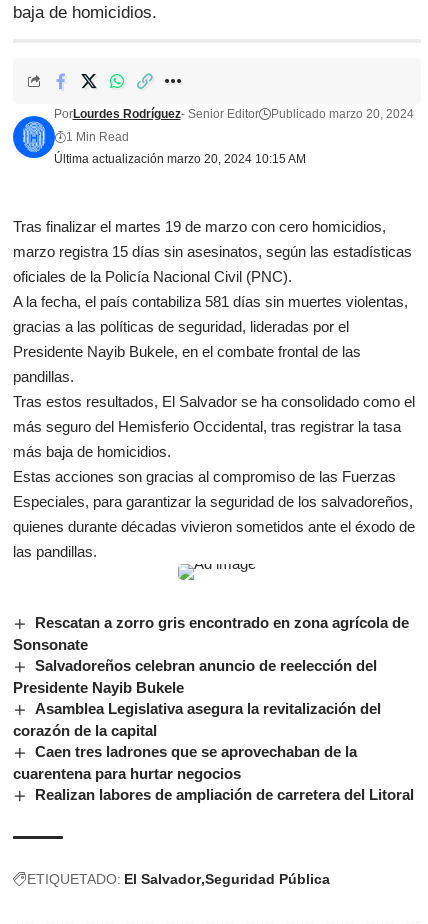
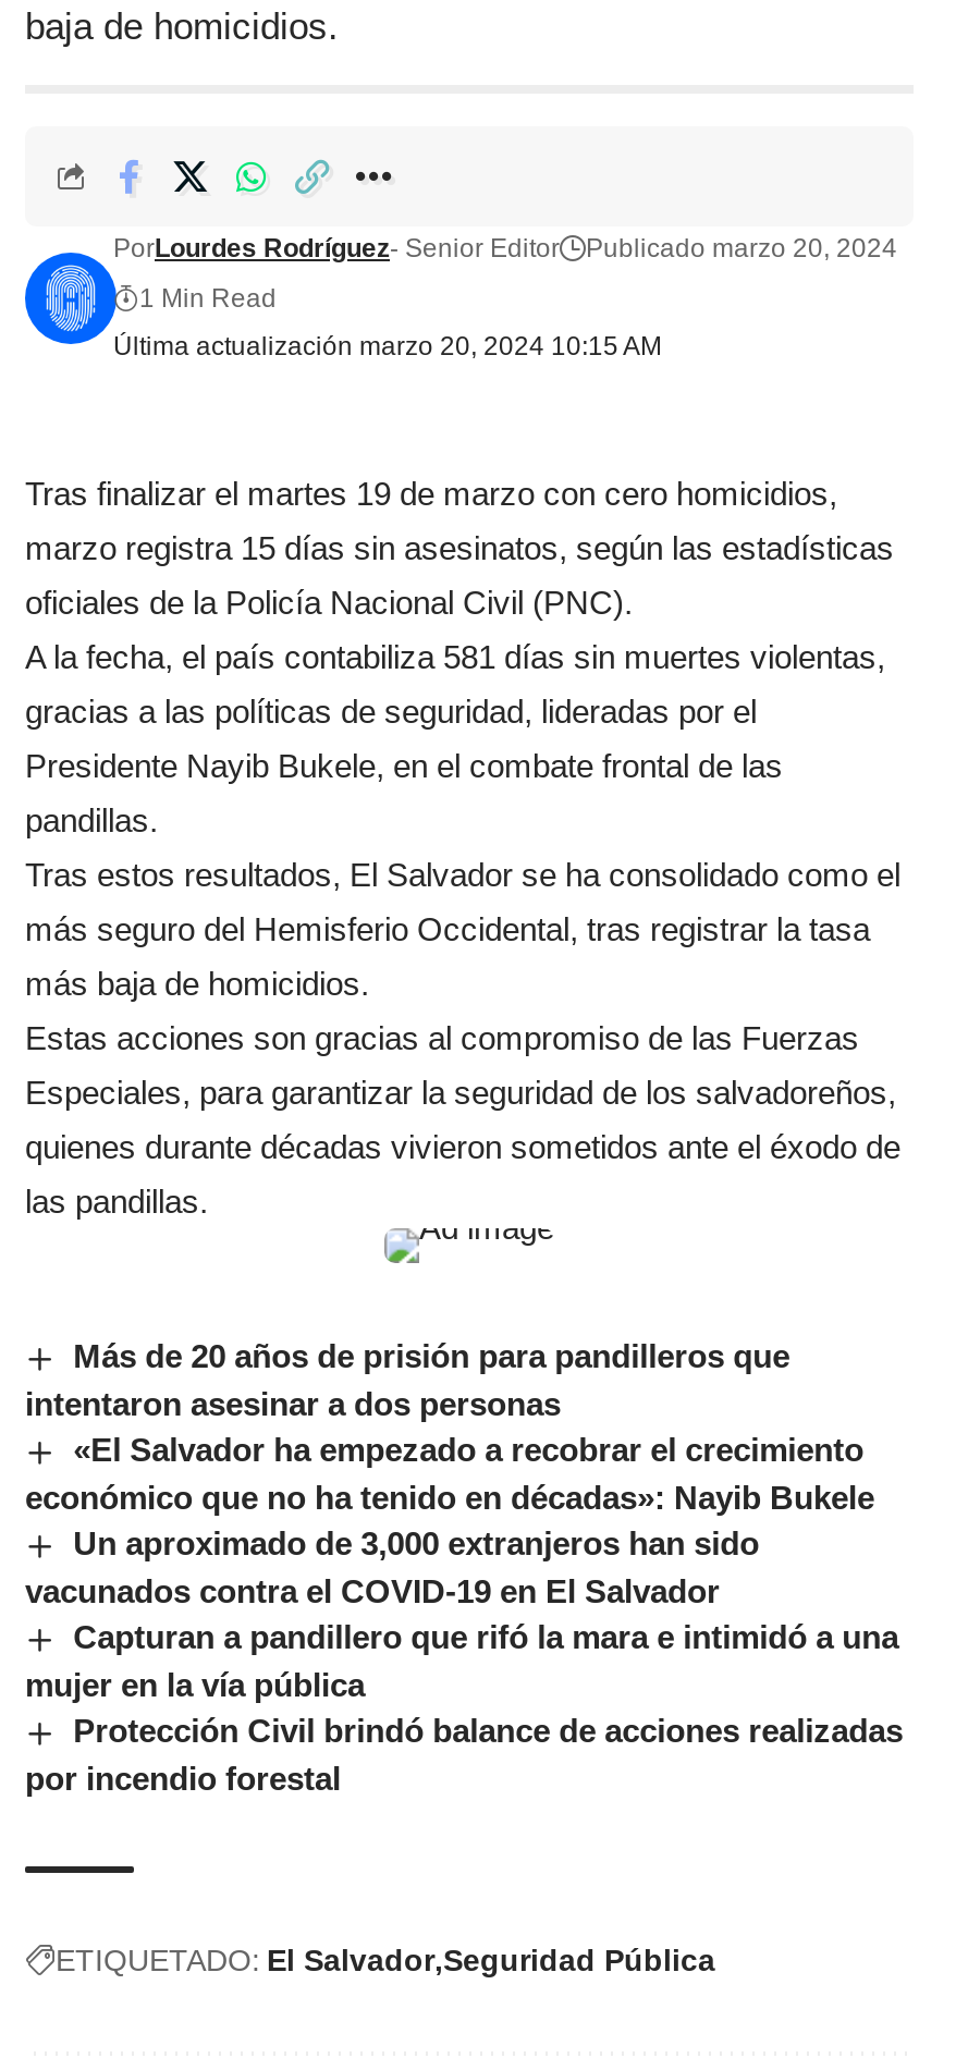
[13,614,414,803] Rescatan a zorro gris encontrado en zona agrícola de | Sonsonate | Salvadoreños celebran anuncio de reelección del | Presidente Nayib Bukele | Asamblea Legislativa asegura la revitalización del | corazón de la capital | Caen tres ladrones que se aprovechaban de la | cuarentena para hurtar negocios | Realizan labores de ampliación de carretera del Litoral -> [25,1337,903,1797] Más de 20 años de prisión para pandilleros que | intentaron asesinar a dos personas | «El Salvador ha empezado a recobrar el crecimiento | económico que no ha tenido en décadas»: Nayib Bukele | Un aproximado de 3,000 extranjeros han sido | vacunados contra el COVID-19 en El Salvador | Capturan a pandillero que rifó la mara e intimidó a una | mujer en la vía pública | Protección Civil brindó balance de acciones realizadas | por incendio forestal

